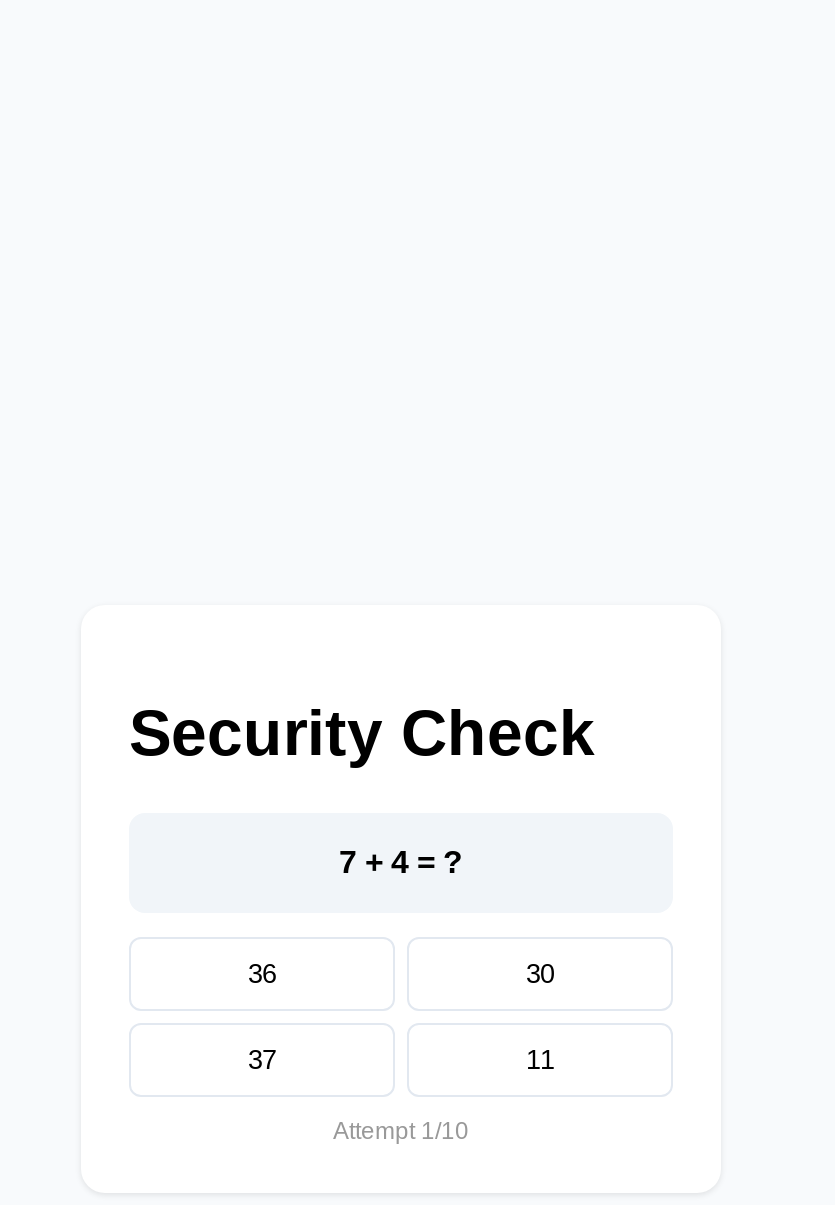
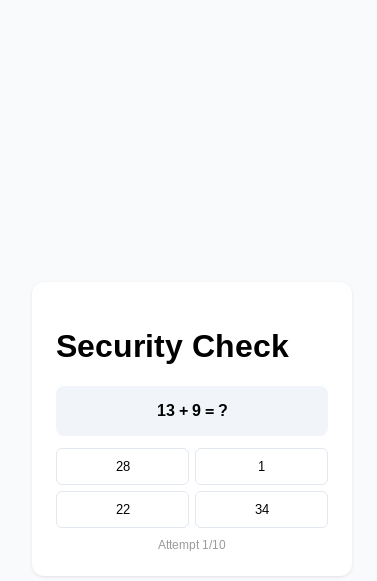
[339,845,463,879] 7 + 4 = ? -> [156,402,227,419] 13 + 9 = ?
[248,959,276,989] 36 -> [115,459,129,474] 28
[526,959,554,989] 30 -> [258,459,265,474] 1
[248,1045,276,1075] 37 -> [115,502,129,517] 22
[526,1045,554,1075] 11 -> [254,502,268,517] 34

